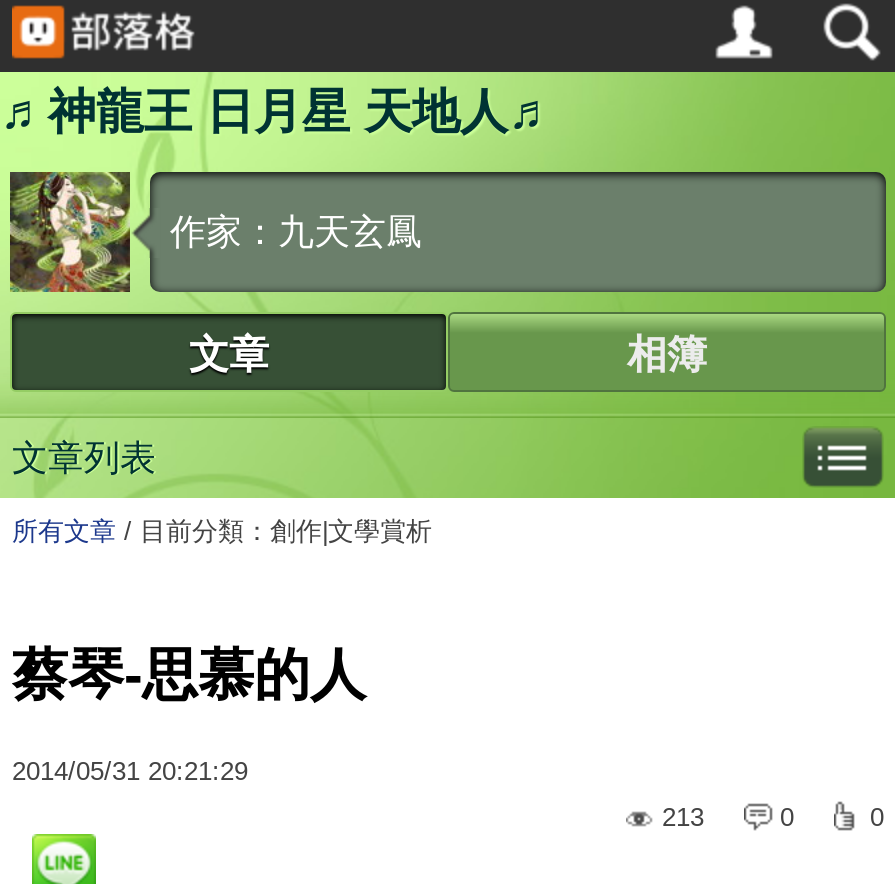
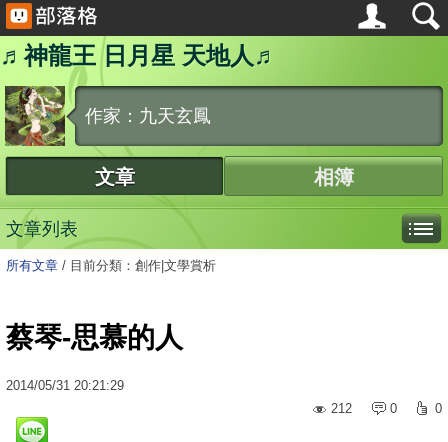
[662,802,704,832] 213 -> [331,401,352,416] 212

